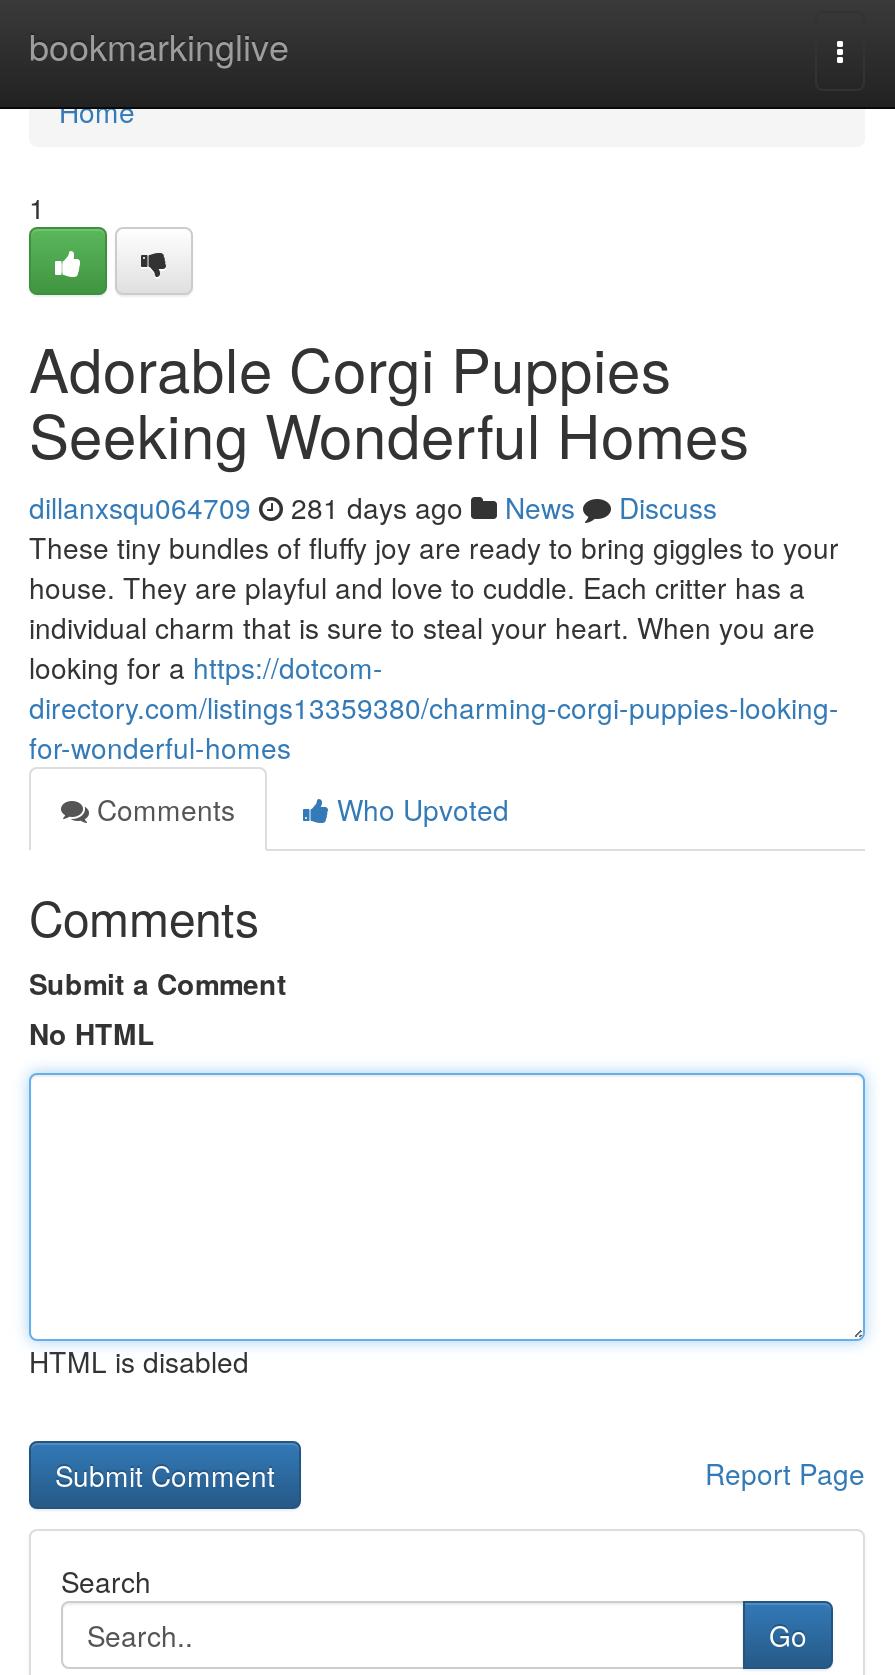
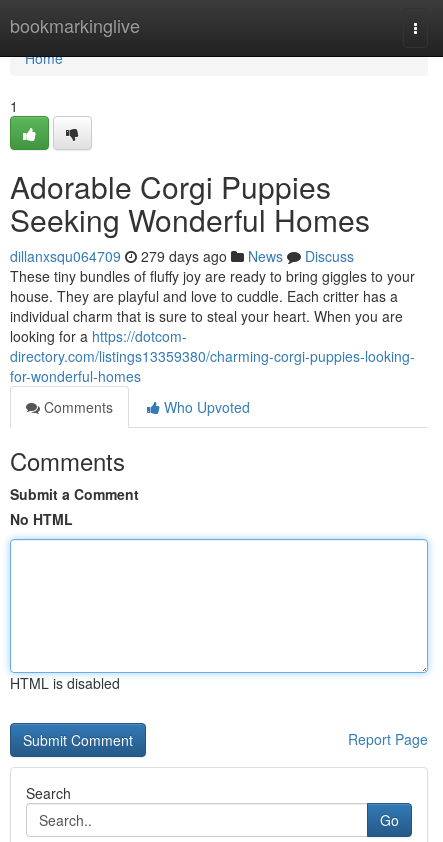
[29,487,717,527] dillanxsqu064709 281 days ago News Discuss -> [10,246,354,266] dillanxsqu064709 279 days ago News Discuss

